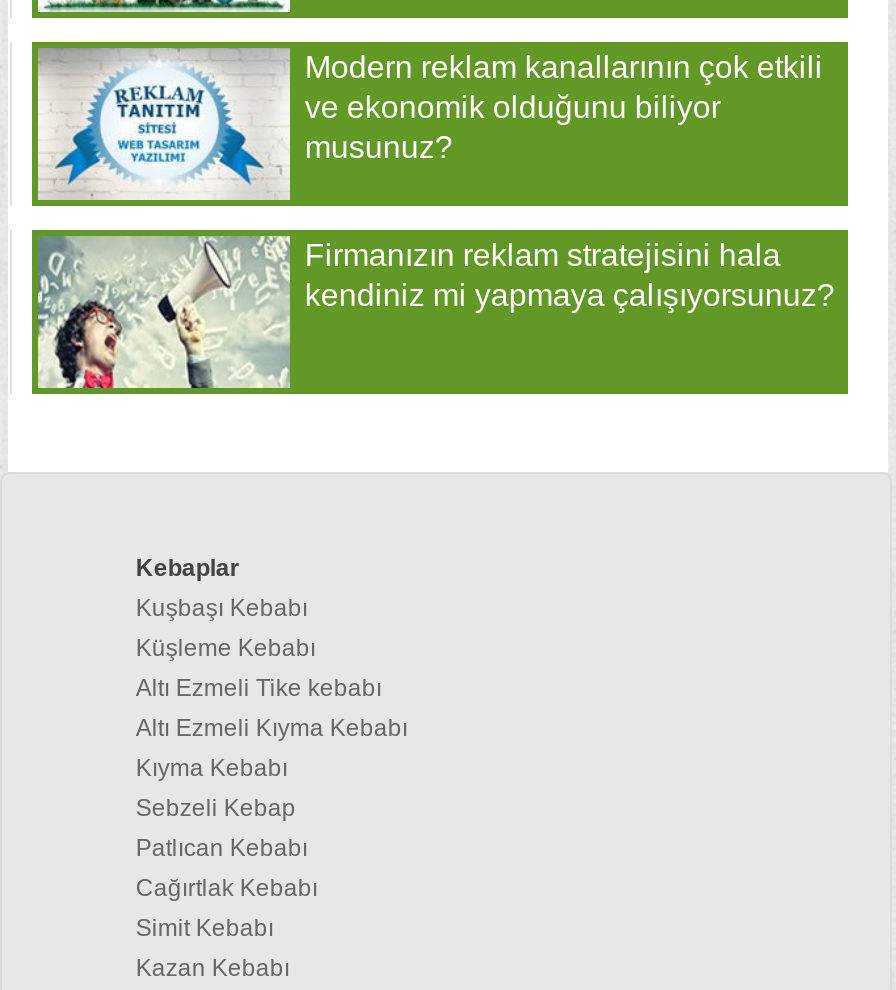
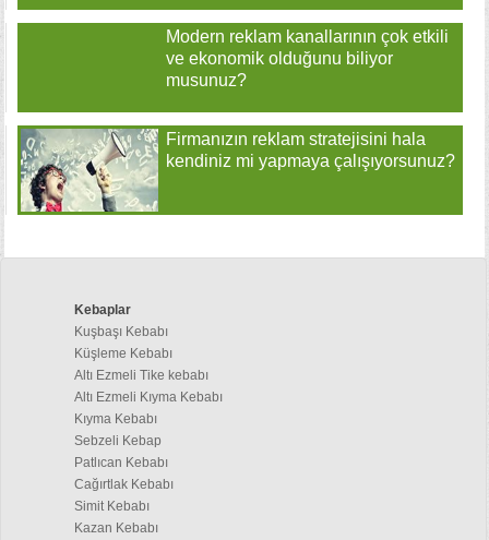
[36,46,292,202] [image] -> none

